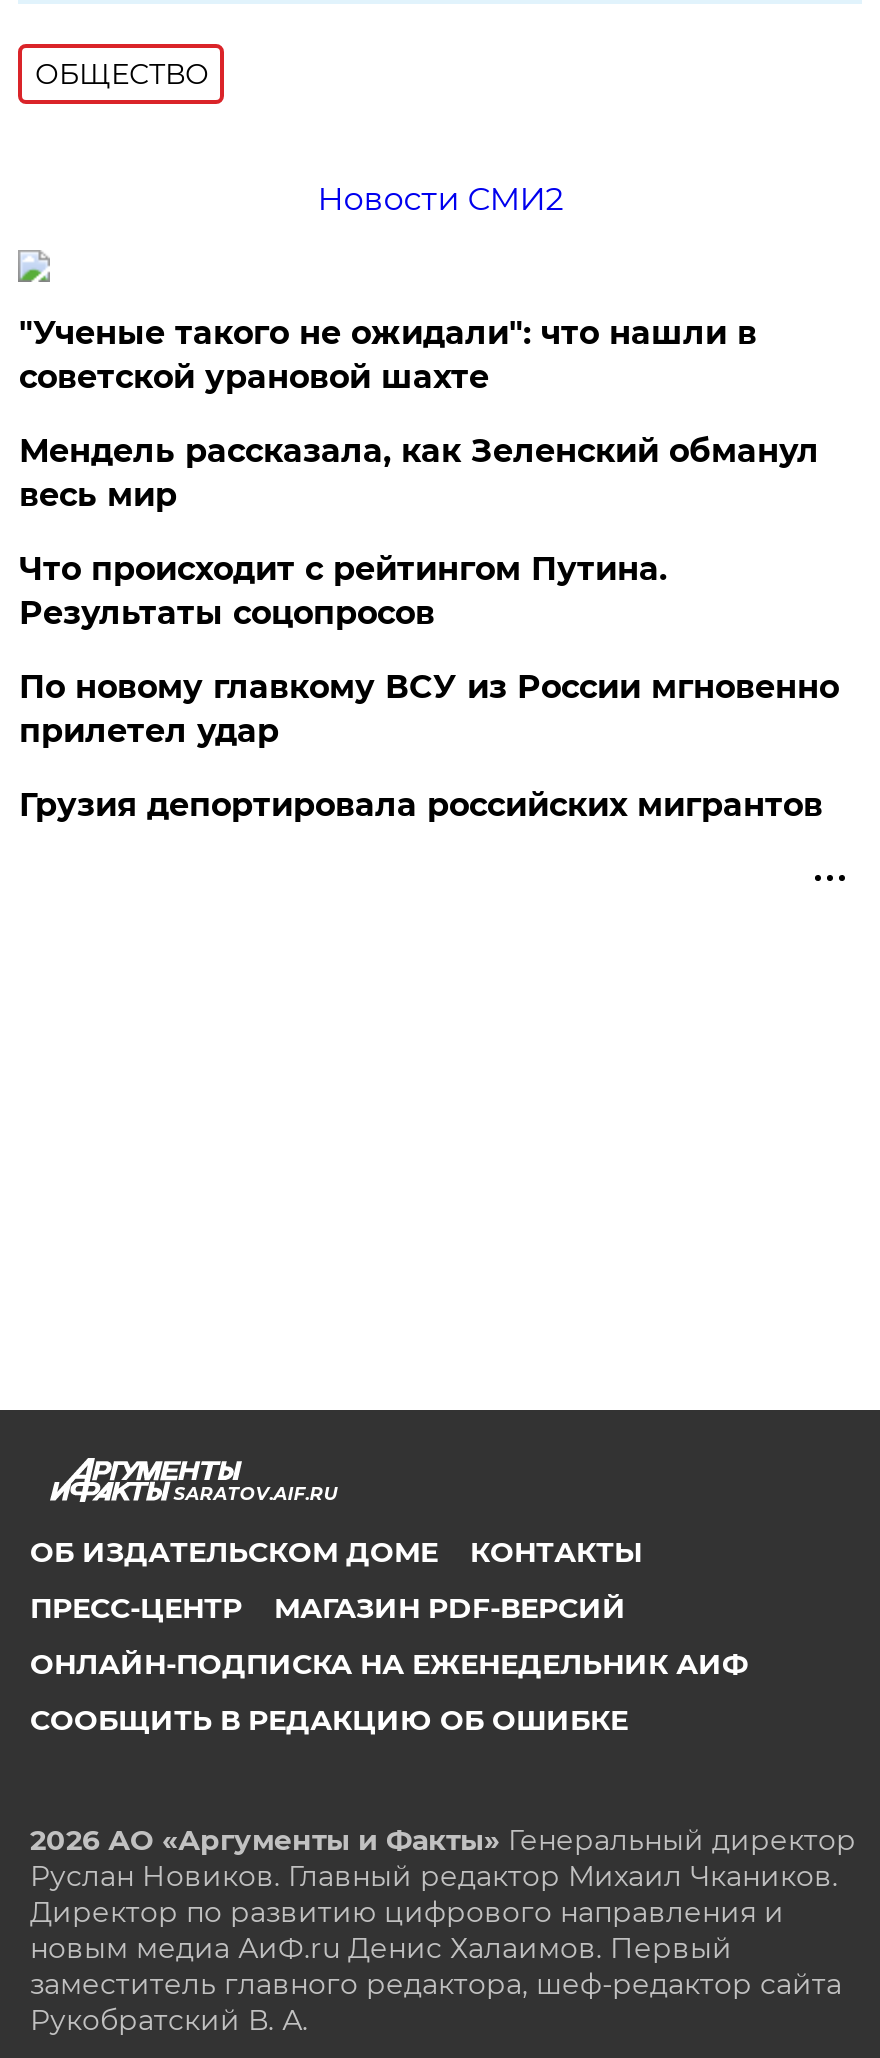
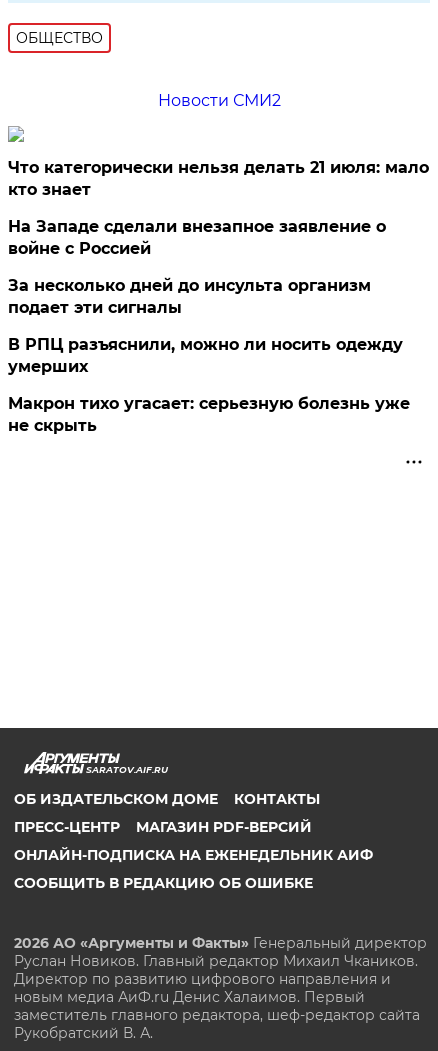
[19,315,757,397] "Ученые такого не ожидали": что нашли в | советской урановой шахте -> [8,158,429,199] Что категорически нельзя делать 21 июля: мало | кто знает
[19,433,819,515] Мендель рассказала, как Зеленский обманул | весь мир -> [8,217,386,258] На Западе сделали внезапное заявление о | войне с Россией
[19,551,667,633] Что происходит с рейтингом Путина. | Результаты соцопросов -> [8,276,371,317] За несколько дней до инсульта организм | подает эти сигналы
[19,669,839,751] По новому главкому ВСУ из России мгновенно | прилетел удар -> [8,335,403,376] В РПЦ разъяснили, можно ли носить одежду | умерших
[19,787,823,825] Грузия депортировала российских мигрантов -> [8,394,410,435] Макрон тихо угасает: серьезную болезнь уже | не скрыть

